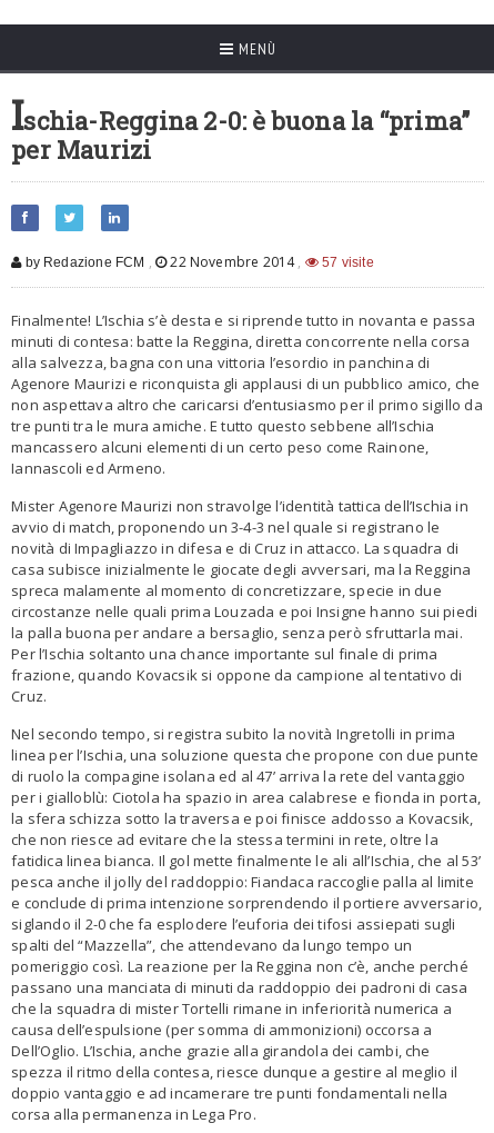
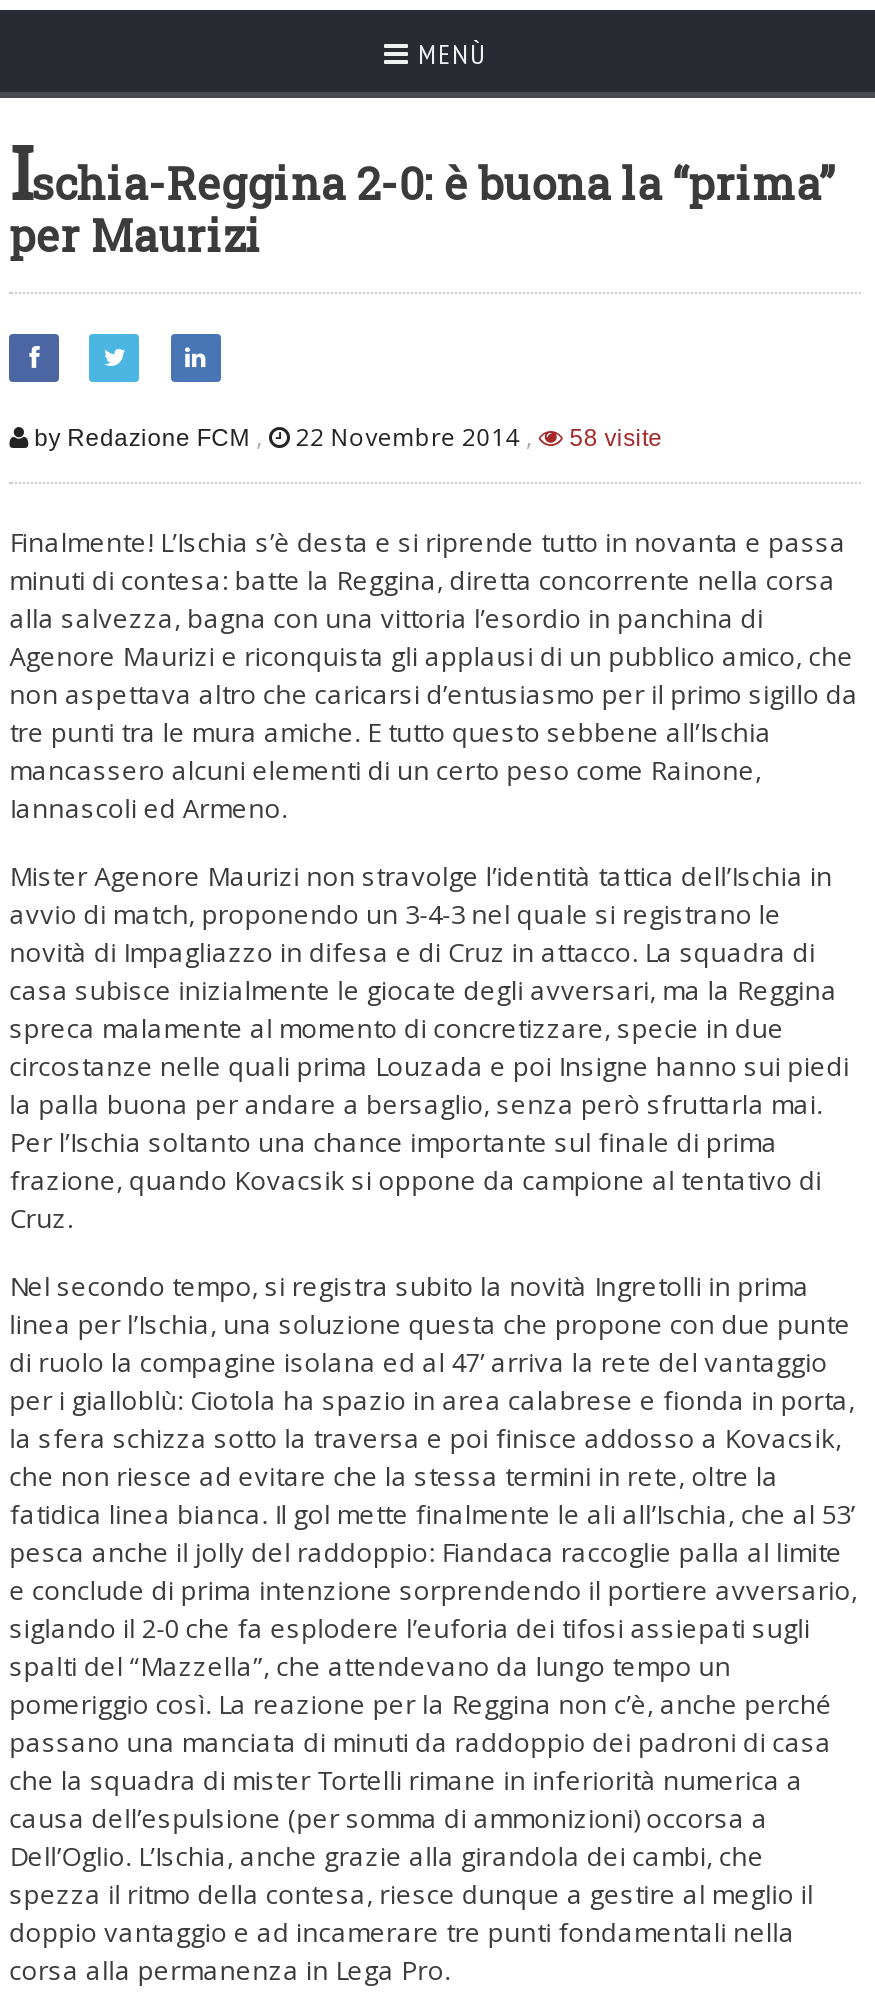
[22,252,374,271] by Redazione FCM , 22 Novembre 2014, 57 visite -> [28,420,663,454] by Redazione FCM , 22 Novembre 2014, 58 visite

